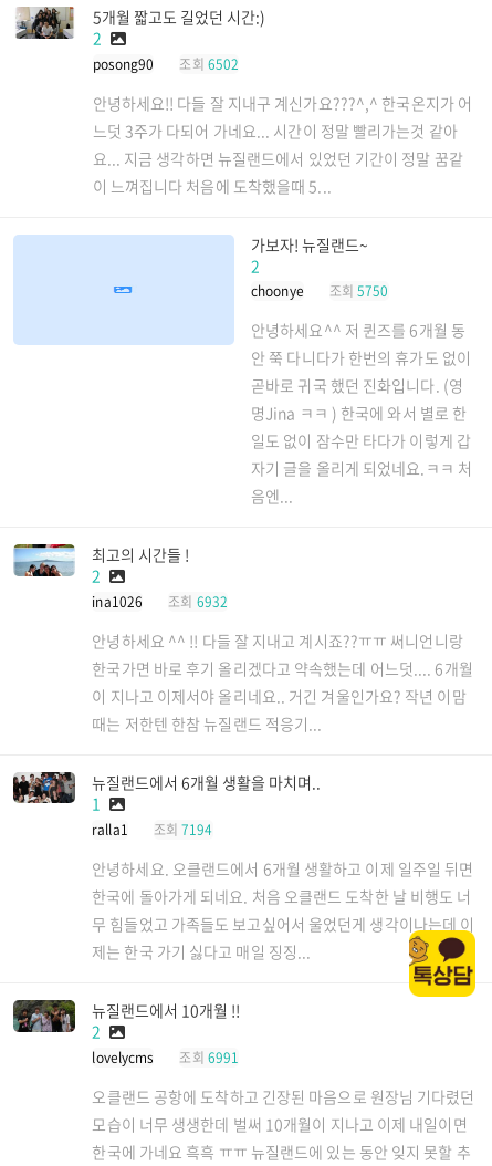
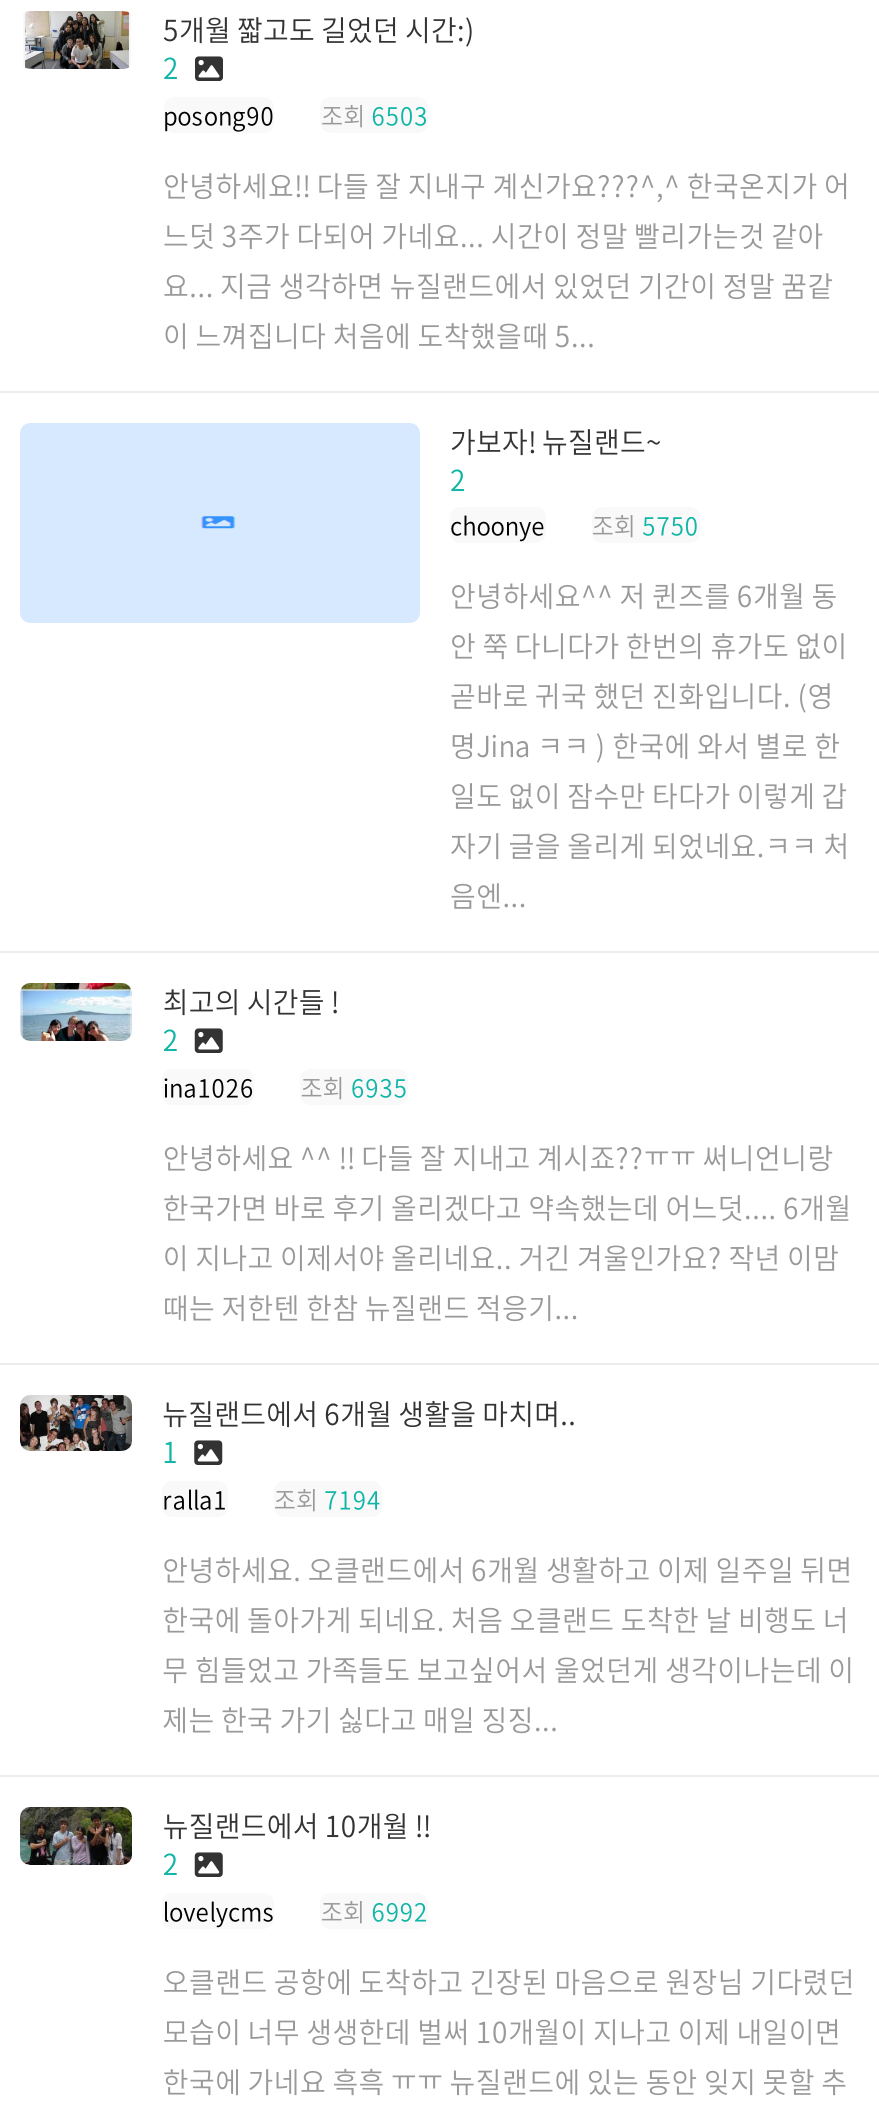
[92,55,239,74] posong90 조회 6502 -> [163,98,428,134] posong90 조회 6503
[92,592,228,612] ina1026 조회 6932 -> [163,1070,408,1106] ina1026 조회 6935
[408,938,477,998] [image] -> none
[92,1048,239,1068] lovelycms 조회 6991 -> [163,1894,428,1930] lovelycms 조회 6992

